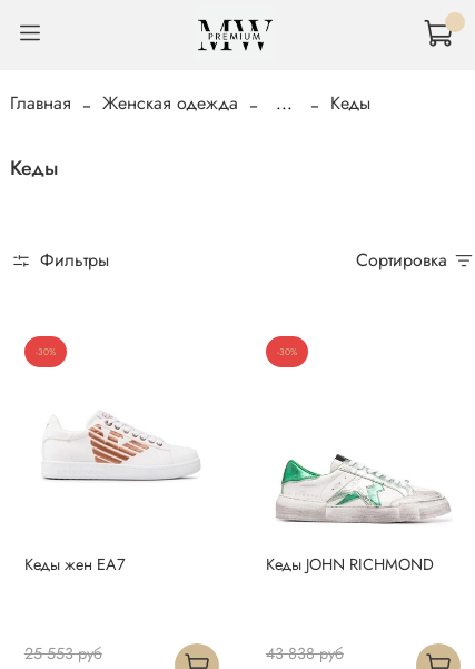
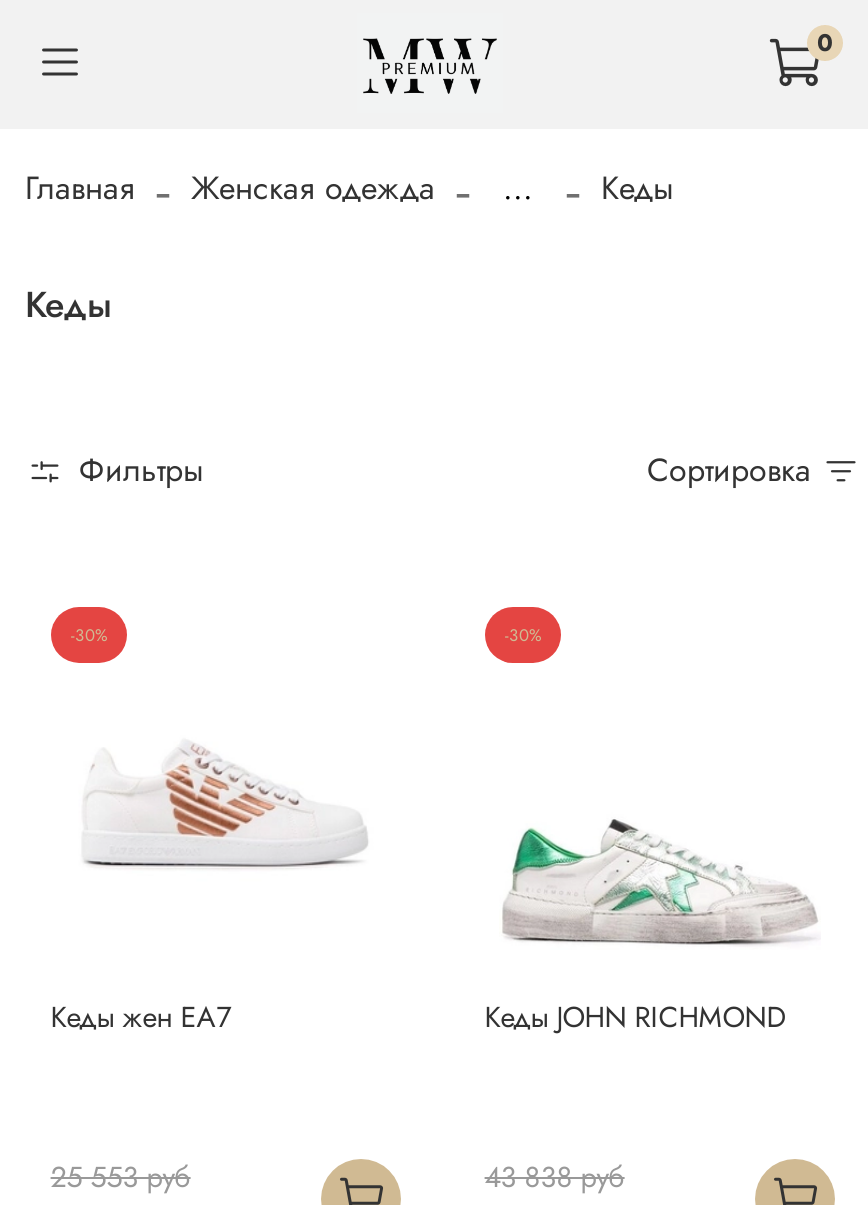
none -> [817,25,833,61] 0

